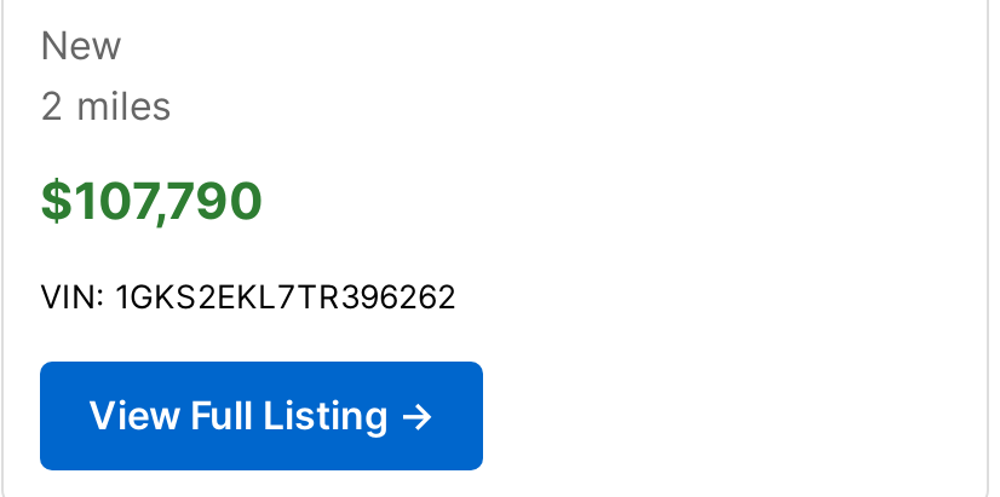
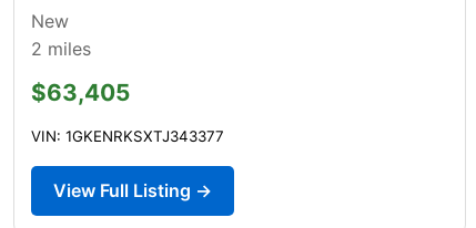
[40,170,263,231] $107,790 -> [31,78,130,106] $63,405
[40,277,456,315] VIN: 1GKS2EKL7TR396262 -> [31,127,224,145] VIN: 1GKENRKSXTJ343377

